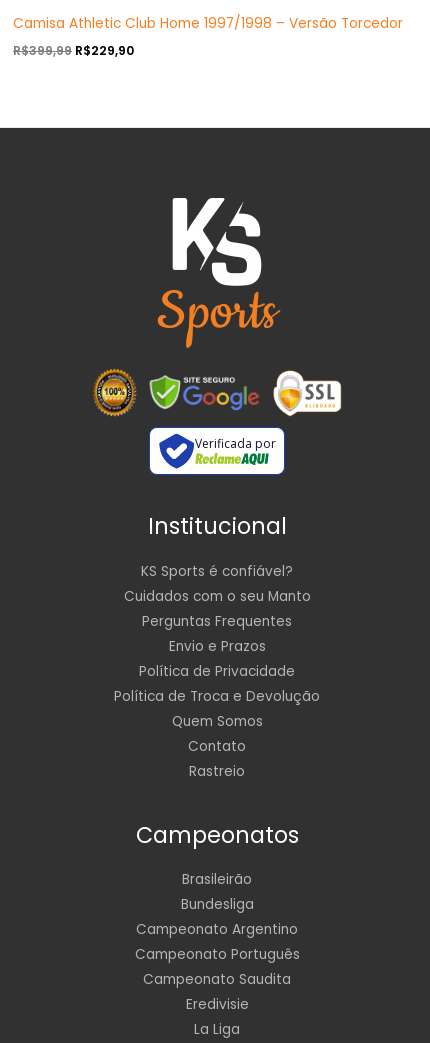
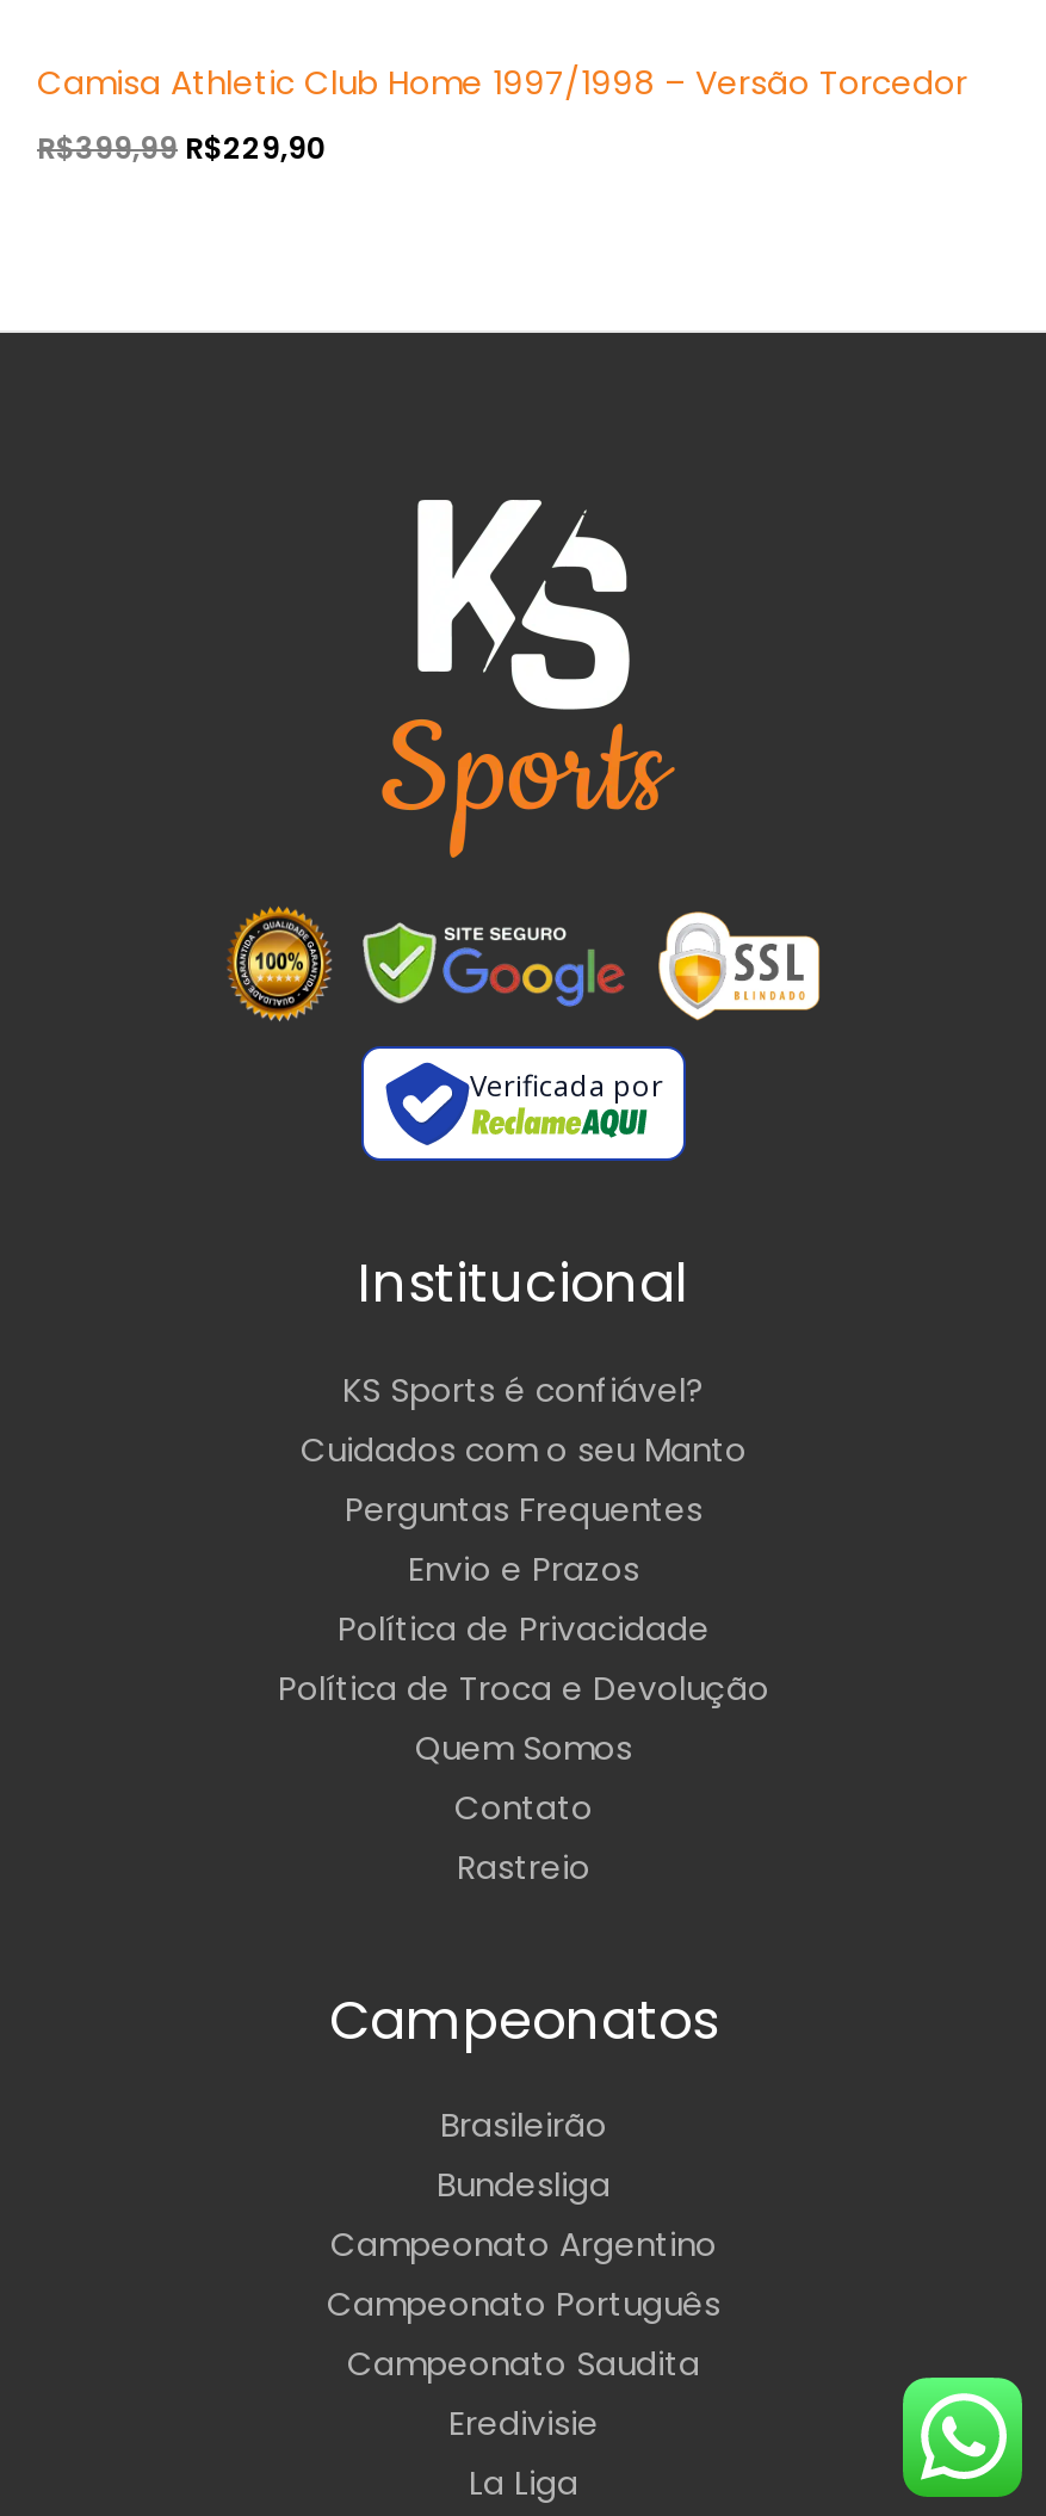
none -> [900,2375,1025,2499] [image]

